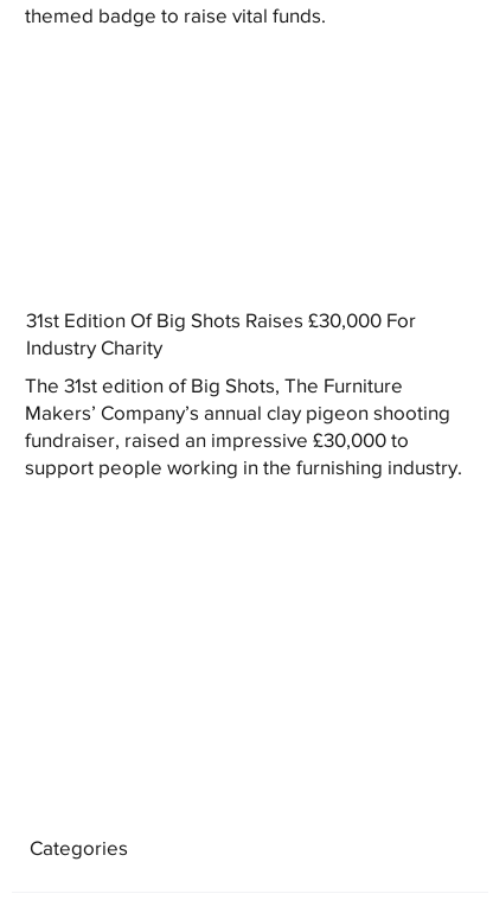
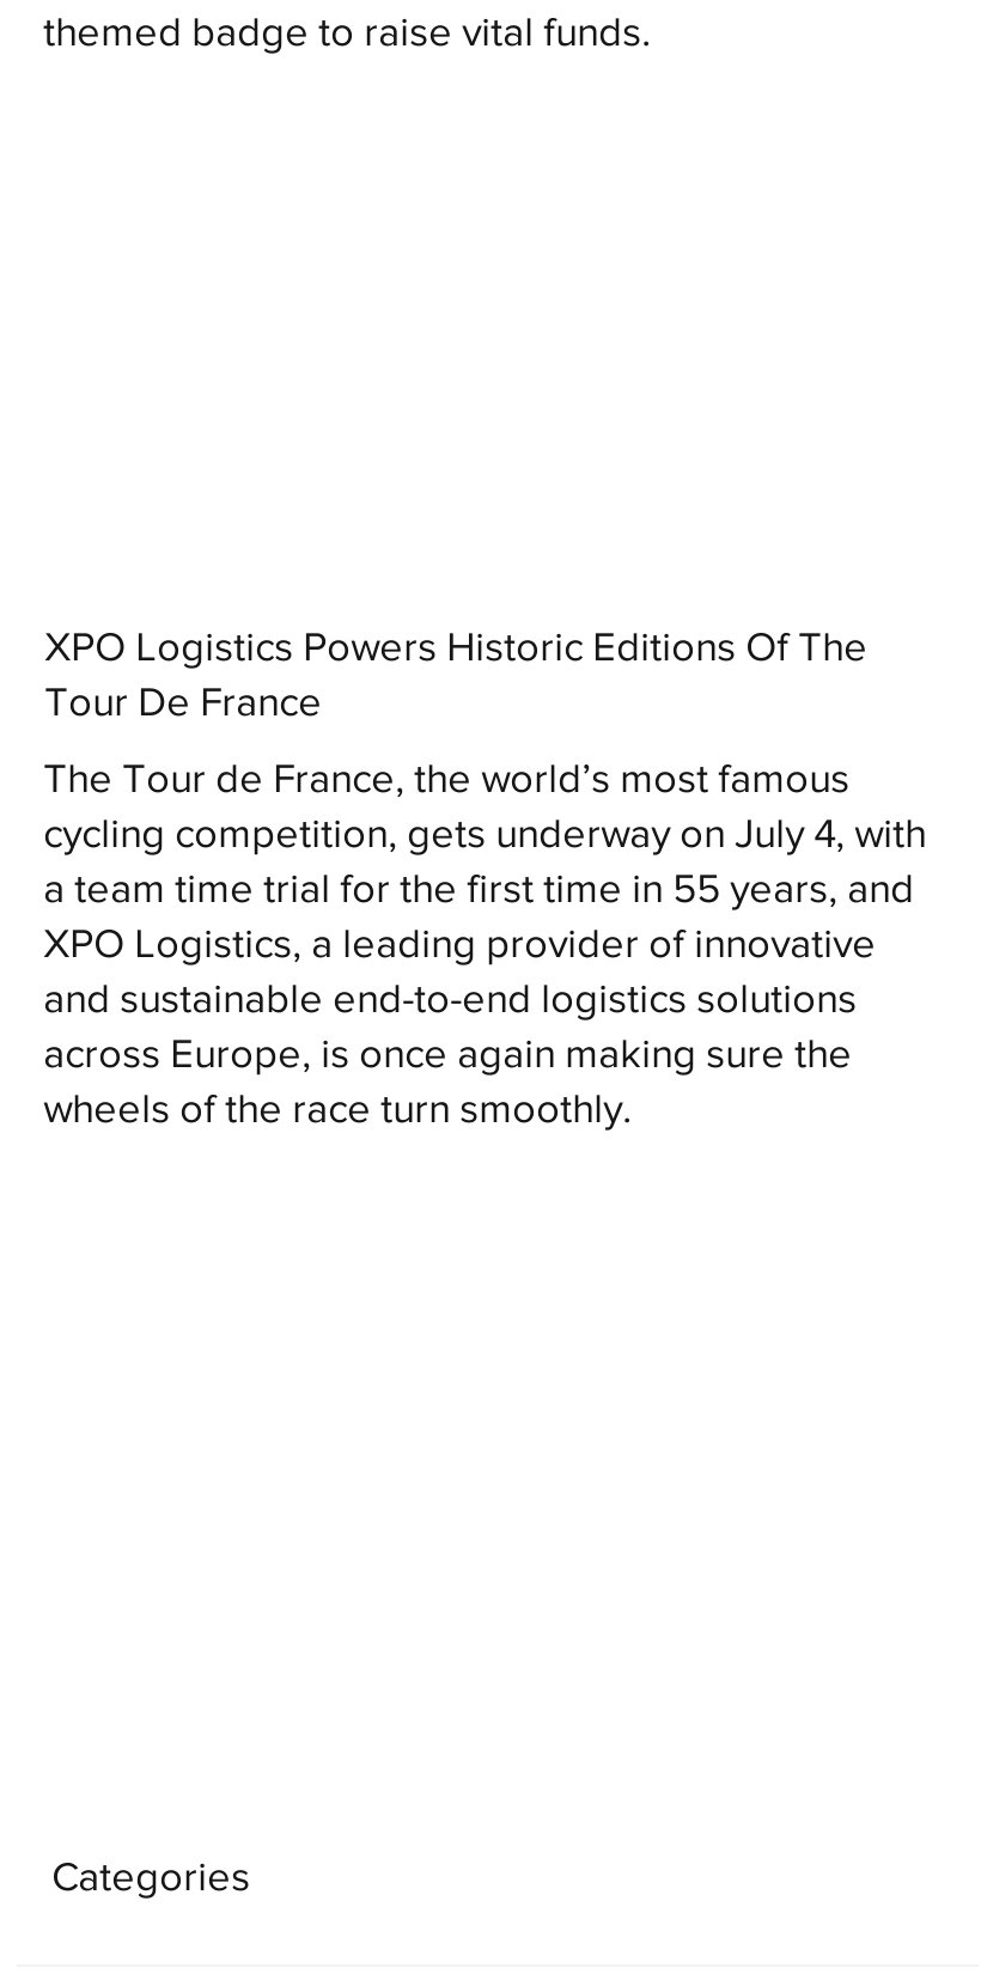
[26,308,415,358] 31st Edition Of Big Shots Raises £30,000 For | Industry Charity -> [45,622,868,723] XPO Logistics Powers Historic Editions Of The | Tour De France
[25,373,462,478] The 31st edition of Big Shots, The Furniture | Makers’ Company’s annual clay pigeon shooting | fundraiser, raised an impressive £30,000 to | support people working in the furnishing industry. -> [43,753,926,1129] The Tour de France, the world’s most famous | cycling competition, gets underway on July 4, with | a team time trial for the first time in 55 years, and | XPO Logistics, a leading provider of innovative | and sustainable end-to-end logistics solutions | across Europe, is once again making sure the | wheels of the race turn smoothly.

